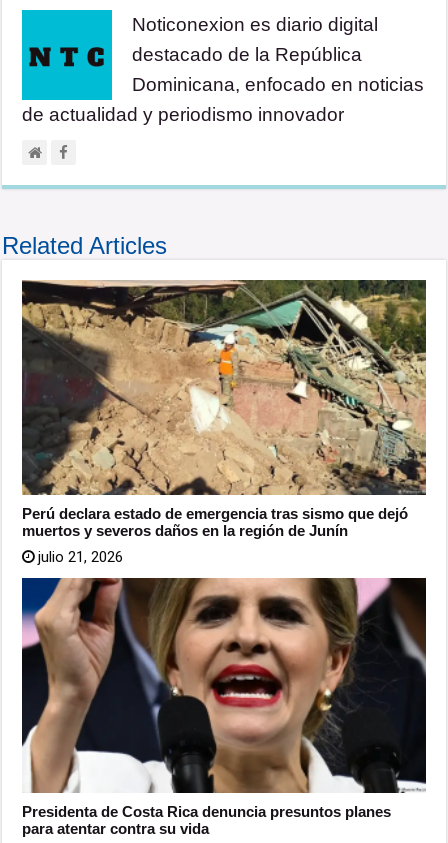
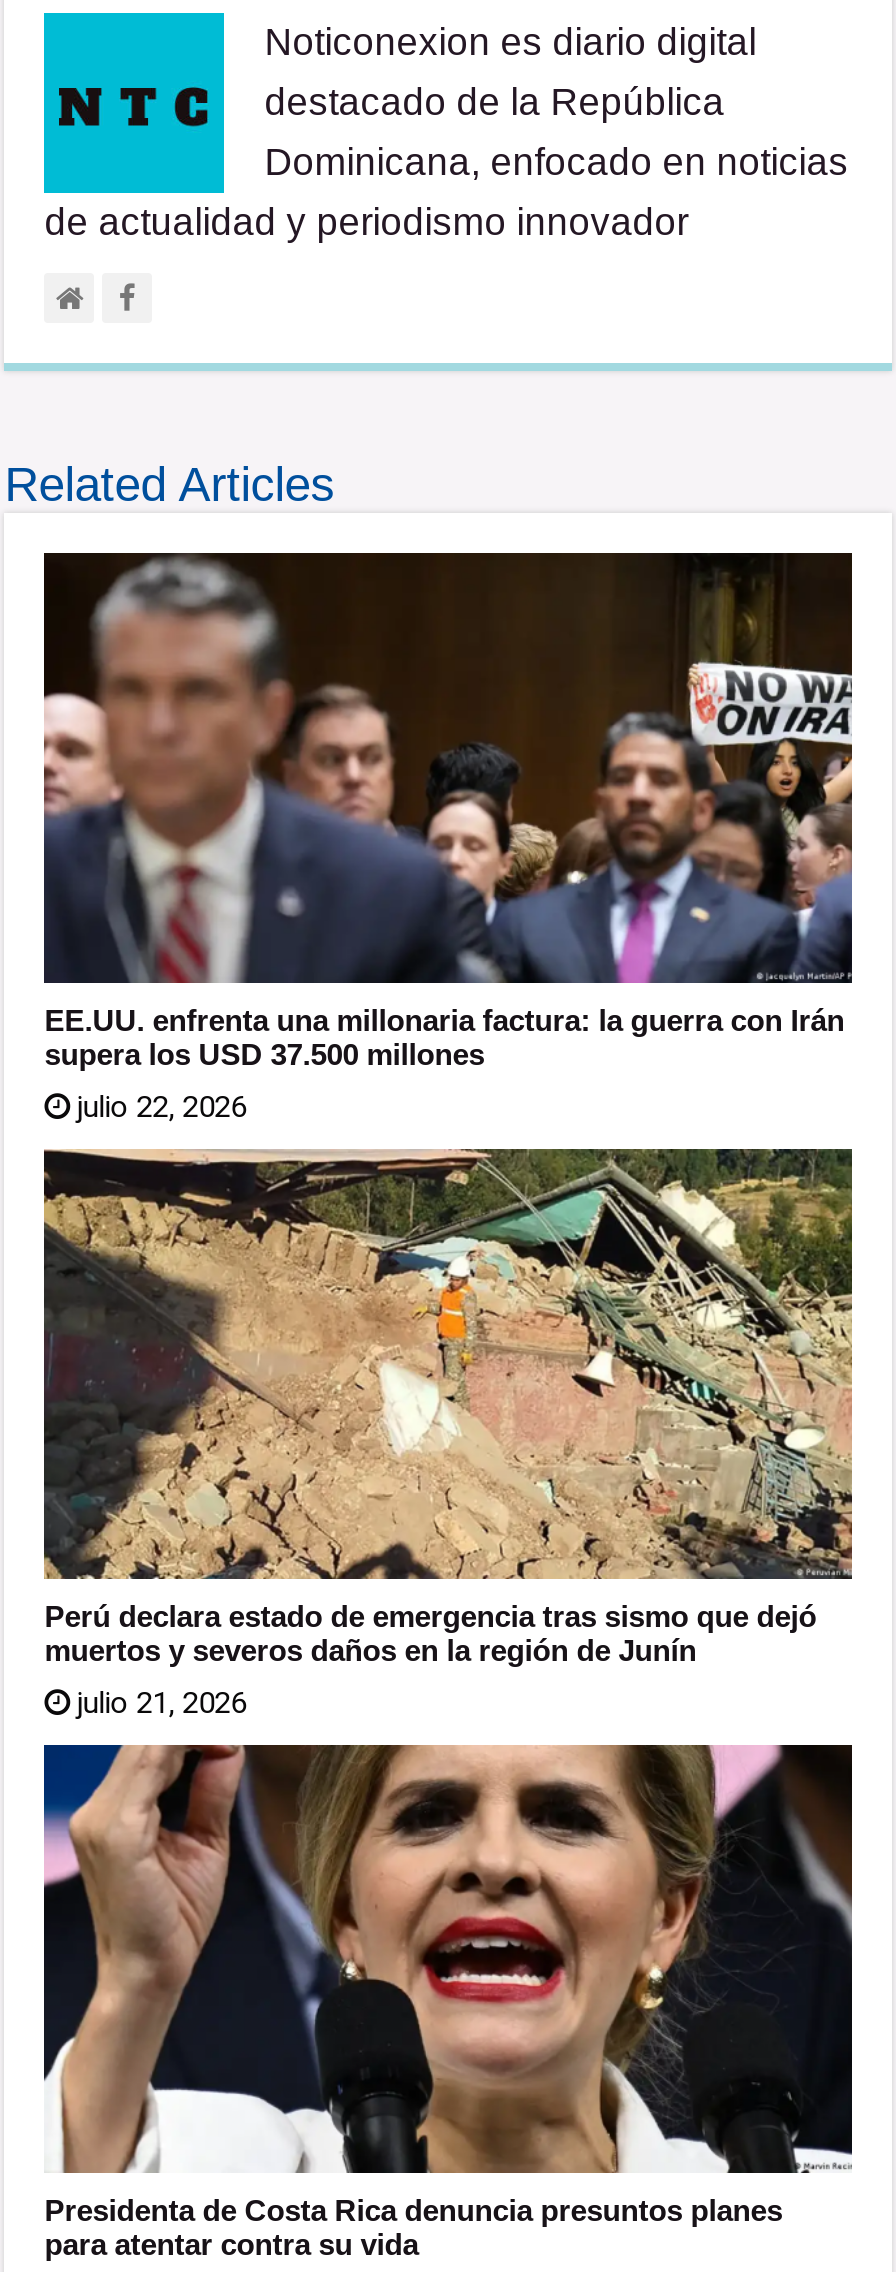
none -> [42,551,854,1125] [image] | EE.UU. enfrenta una millonaria factura: la guerra con Irán | supera los USD 37.500 millones | julio 22, 2026

